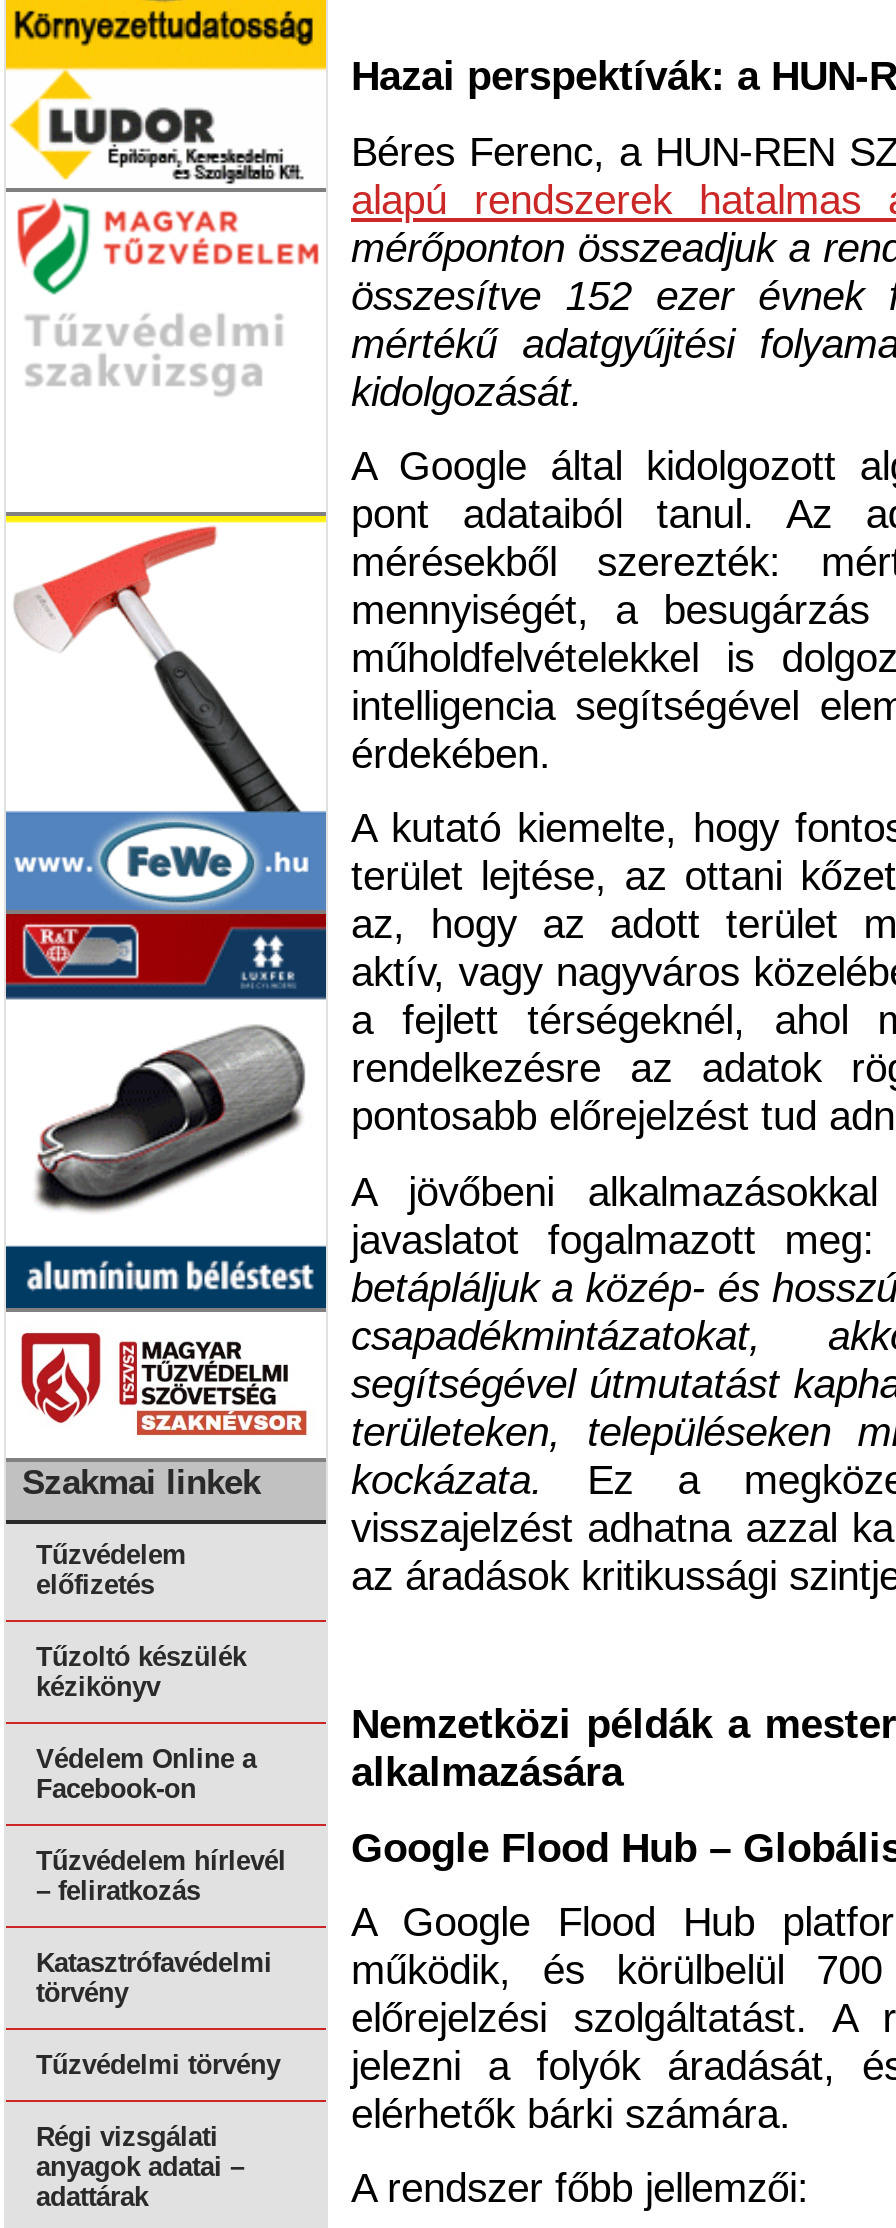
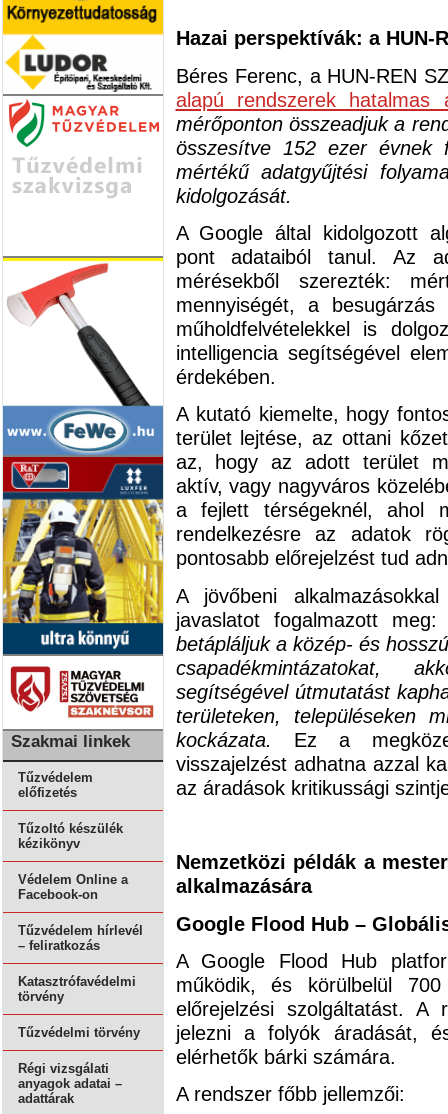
[6,996,326,1298] [image] -> [3,498,164,650] [image]

